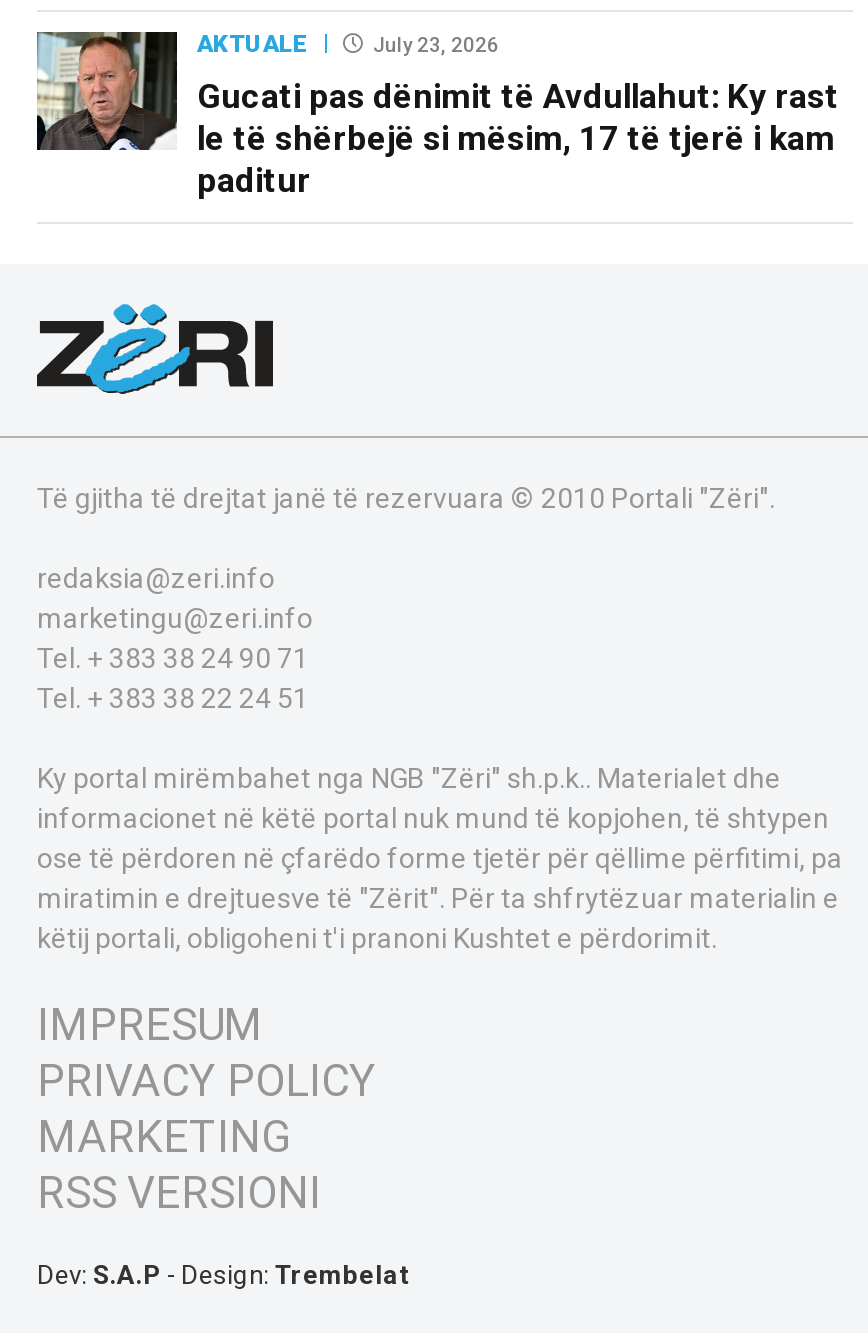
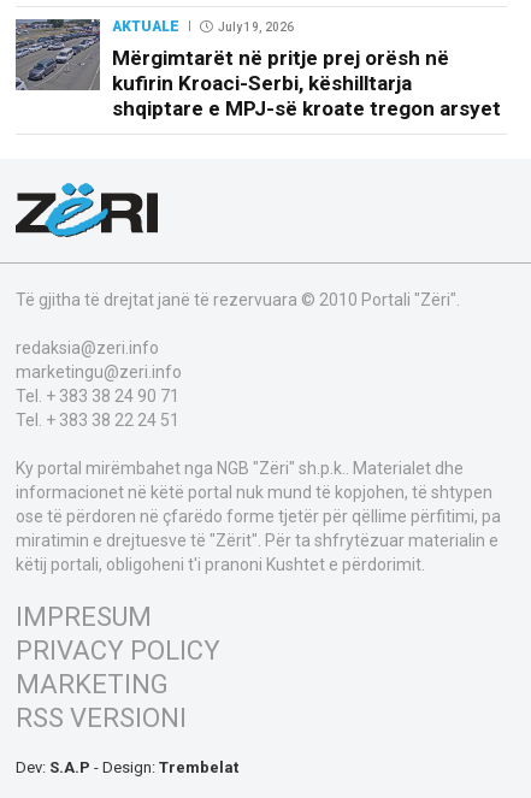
[37,30,839,200] [image] | Gucati pas dënimit të Avdullahut: Ky rast | le të shërbejë si mësim, 17 të tjerë i kam | paditur -> [14,18,501,121] [image] | Mërgimtarët në pritje prej orësh në | kufirin Kroaci-Serbi, këshilltarja | shqiptare e MPJ-së kroate tregon arsyet
[373,34,499,56] July 23, 2026 -> [218,21,294,34] July 19, 2026

